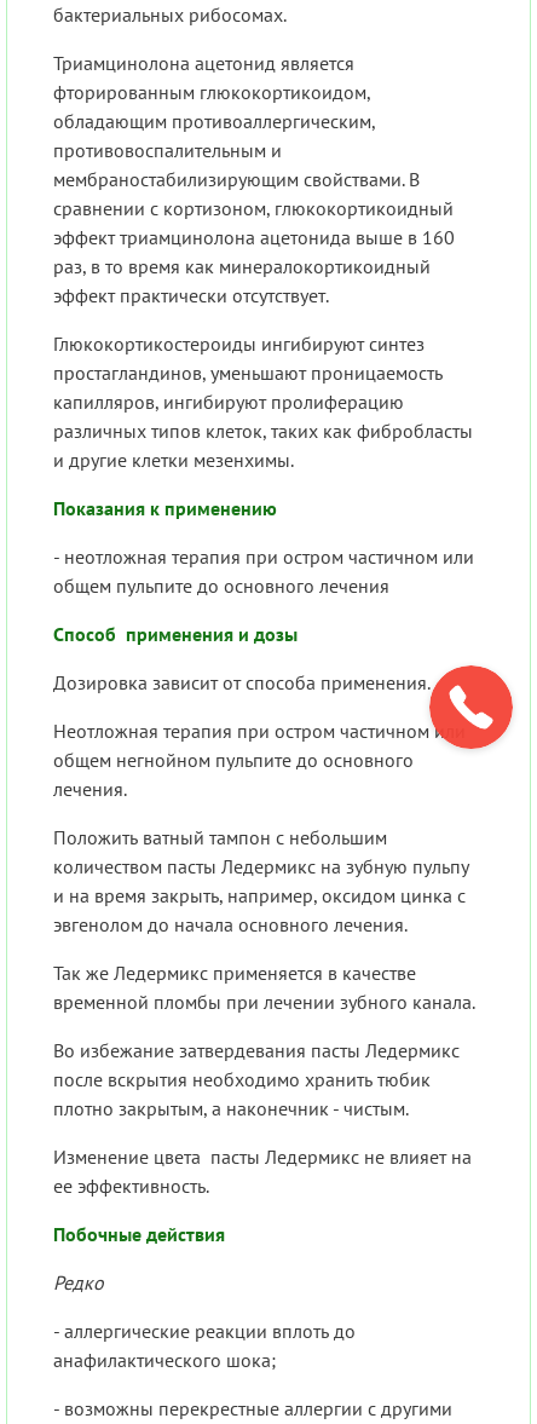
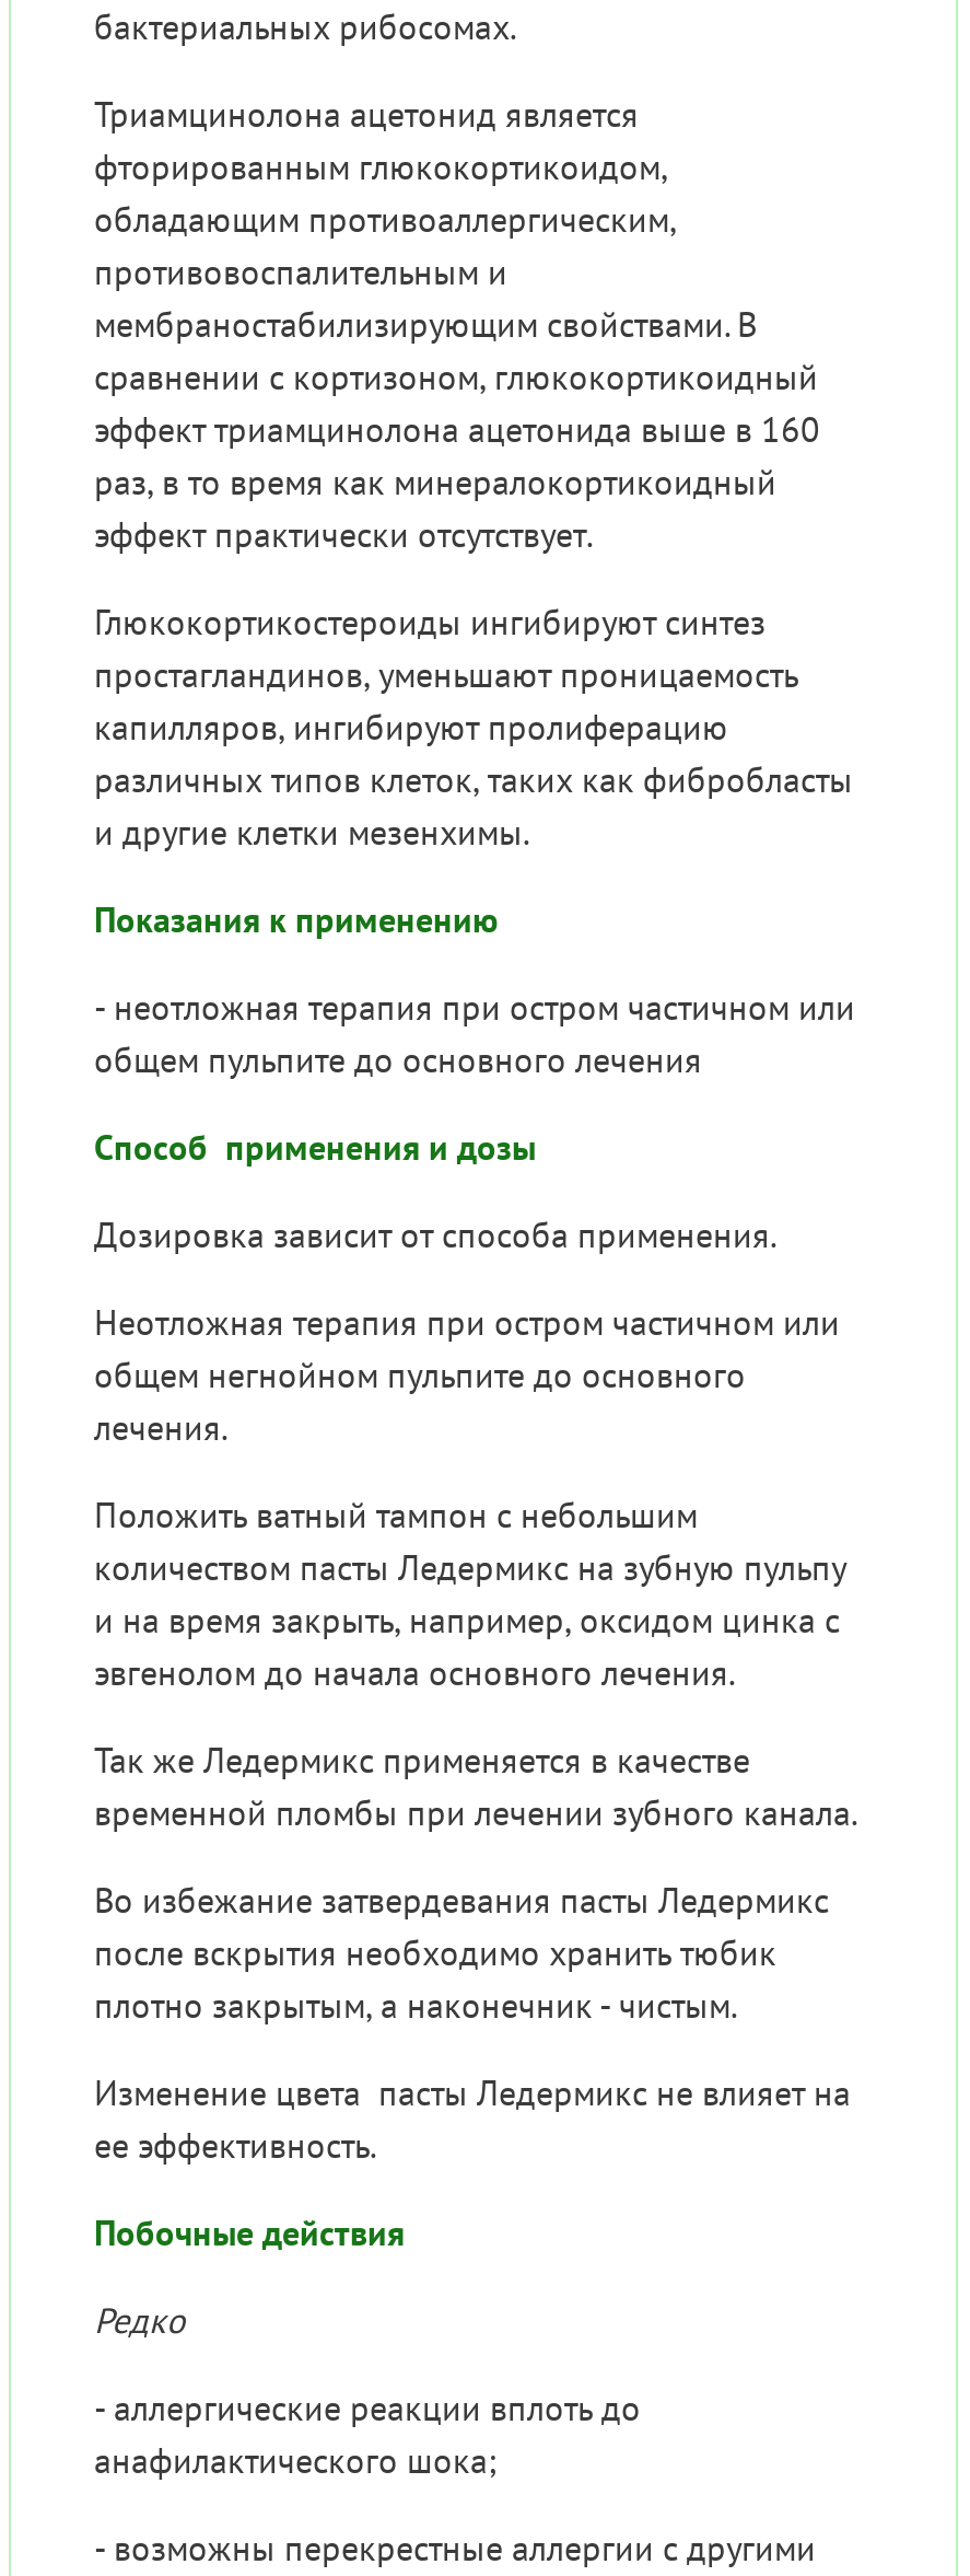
[427,664,515,751] [image] -> none

